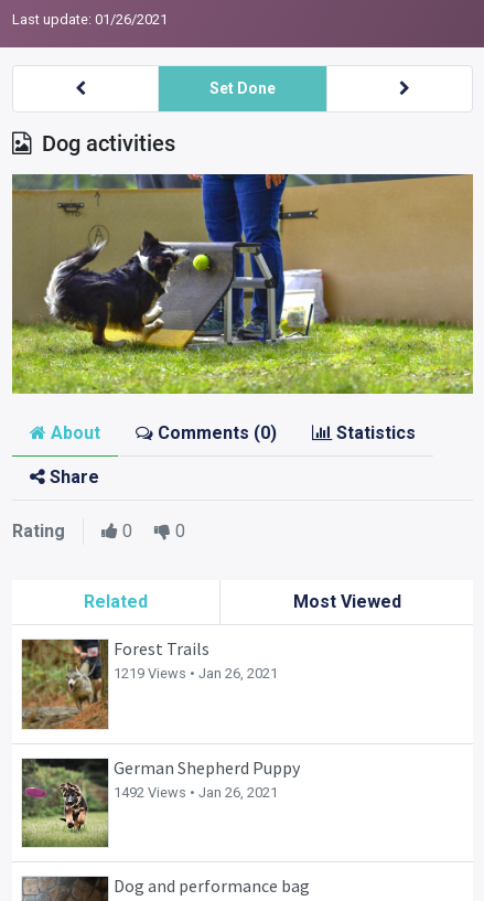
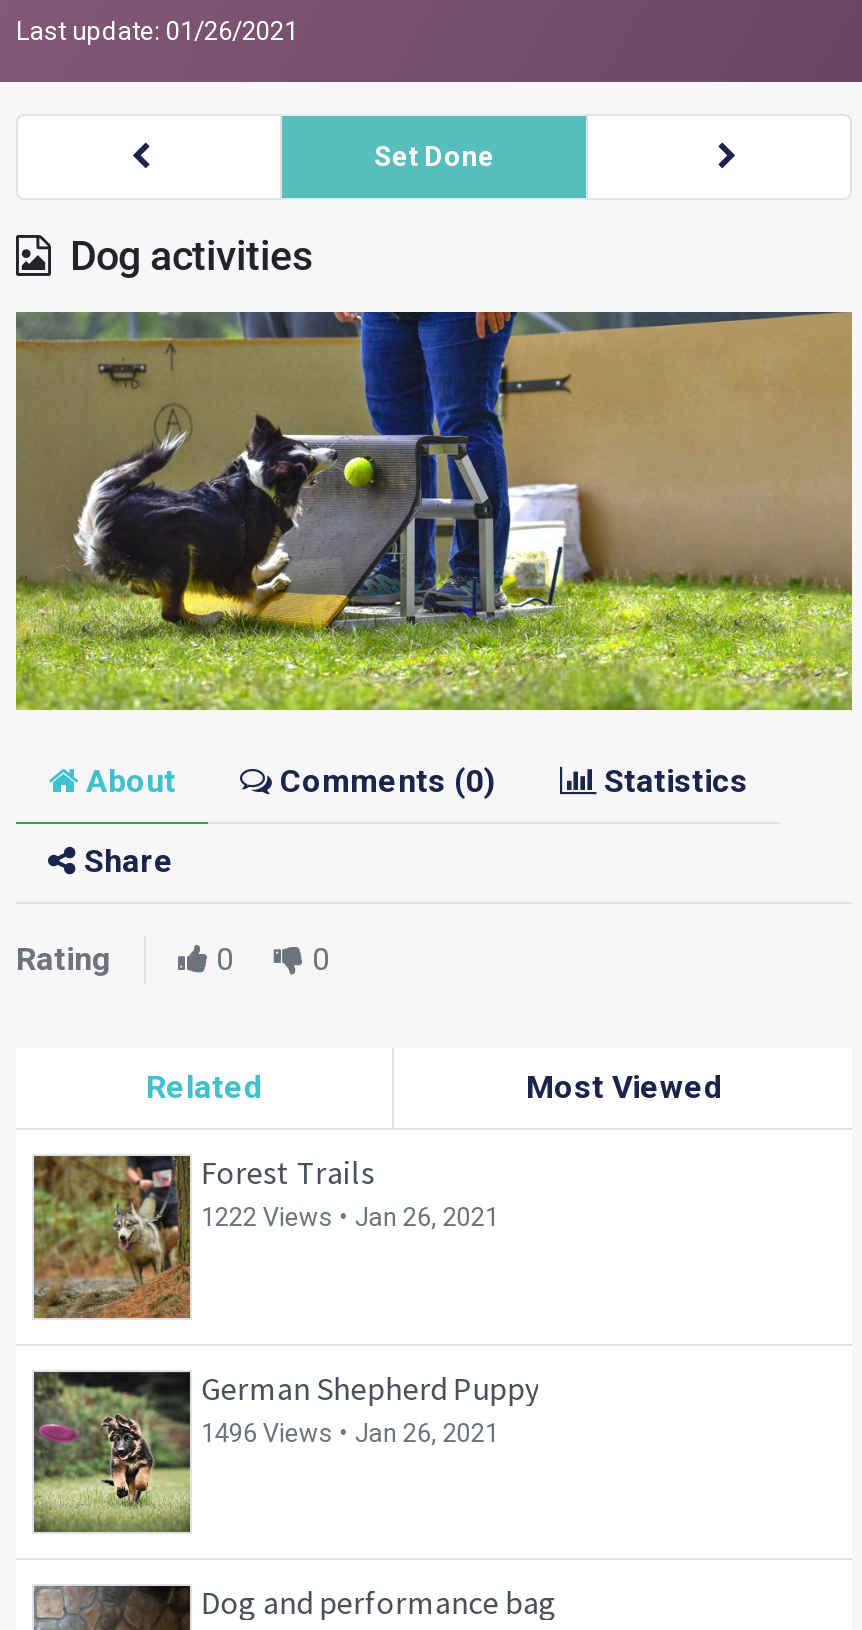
[114,665,278,682] 1219 Views • Jan 26, 2021 -> [201,1202,499,1232] 1222 Views • Jan 26, 2021
[114,784,278,800] 1492 Views • Jan 26, 2021 -> [201,1417,499,1447] 1496 Views • Jan 26, 2021

